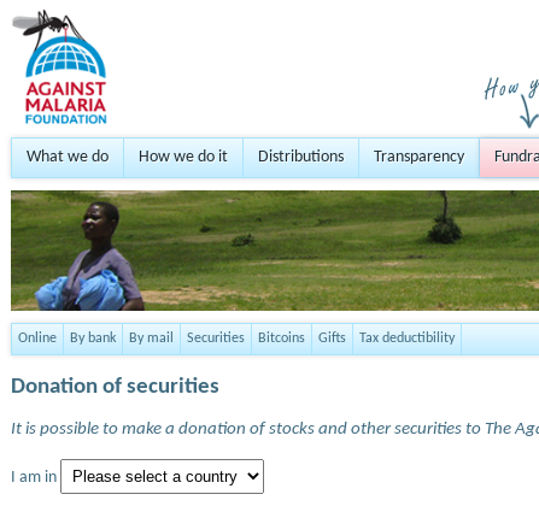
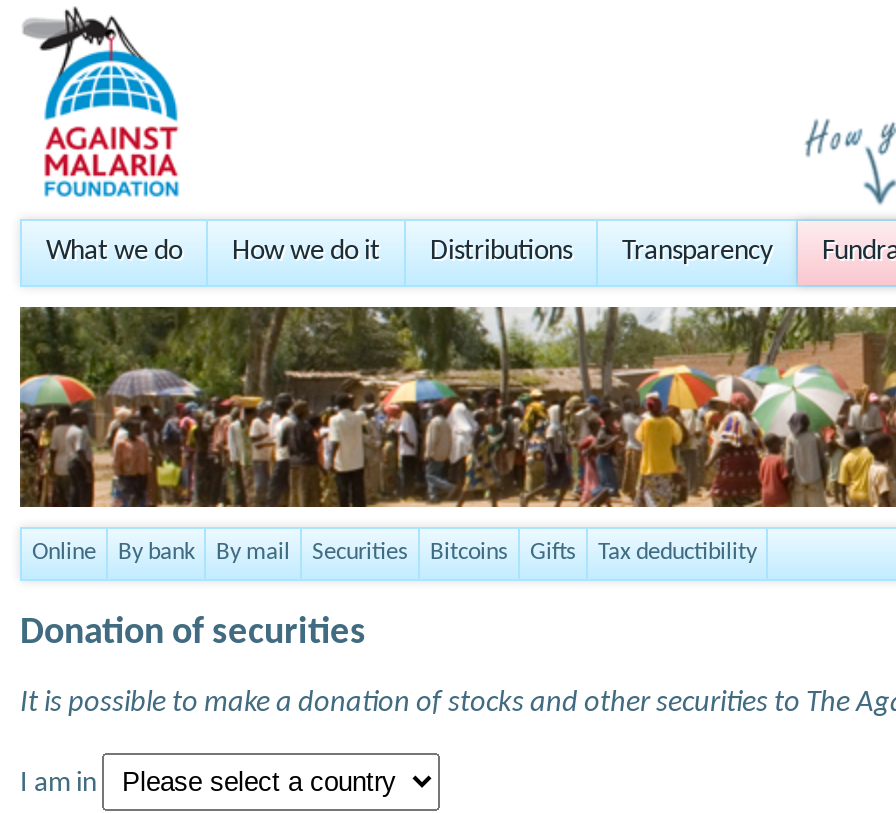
[11,189,535,312] [image] -> [20,307,890,509] [image]

